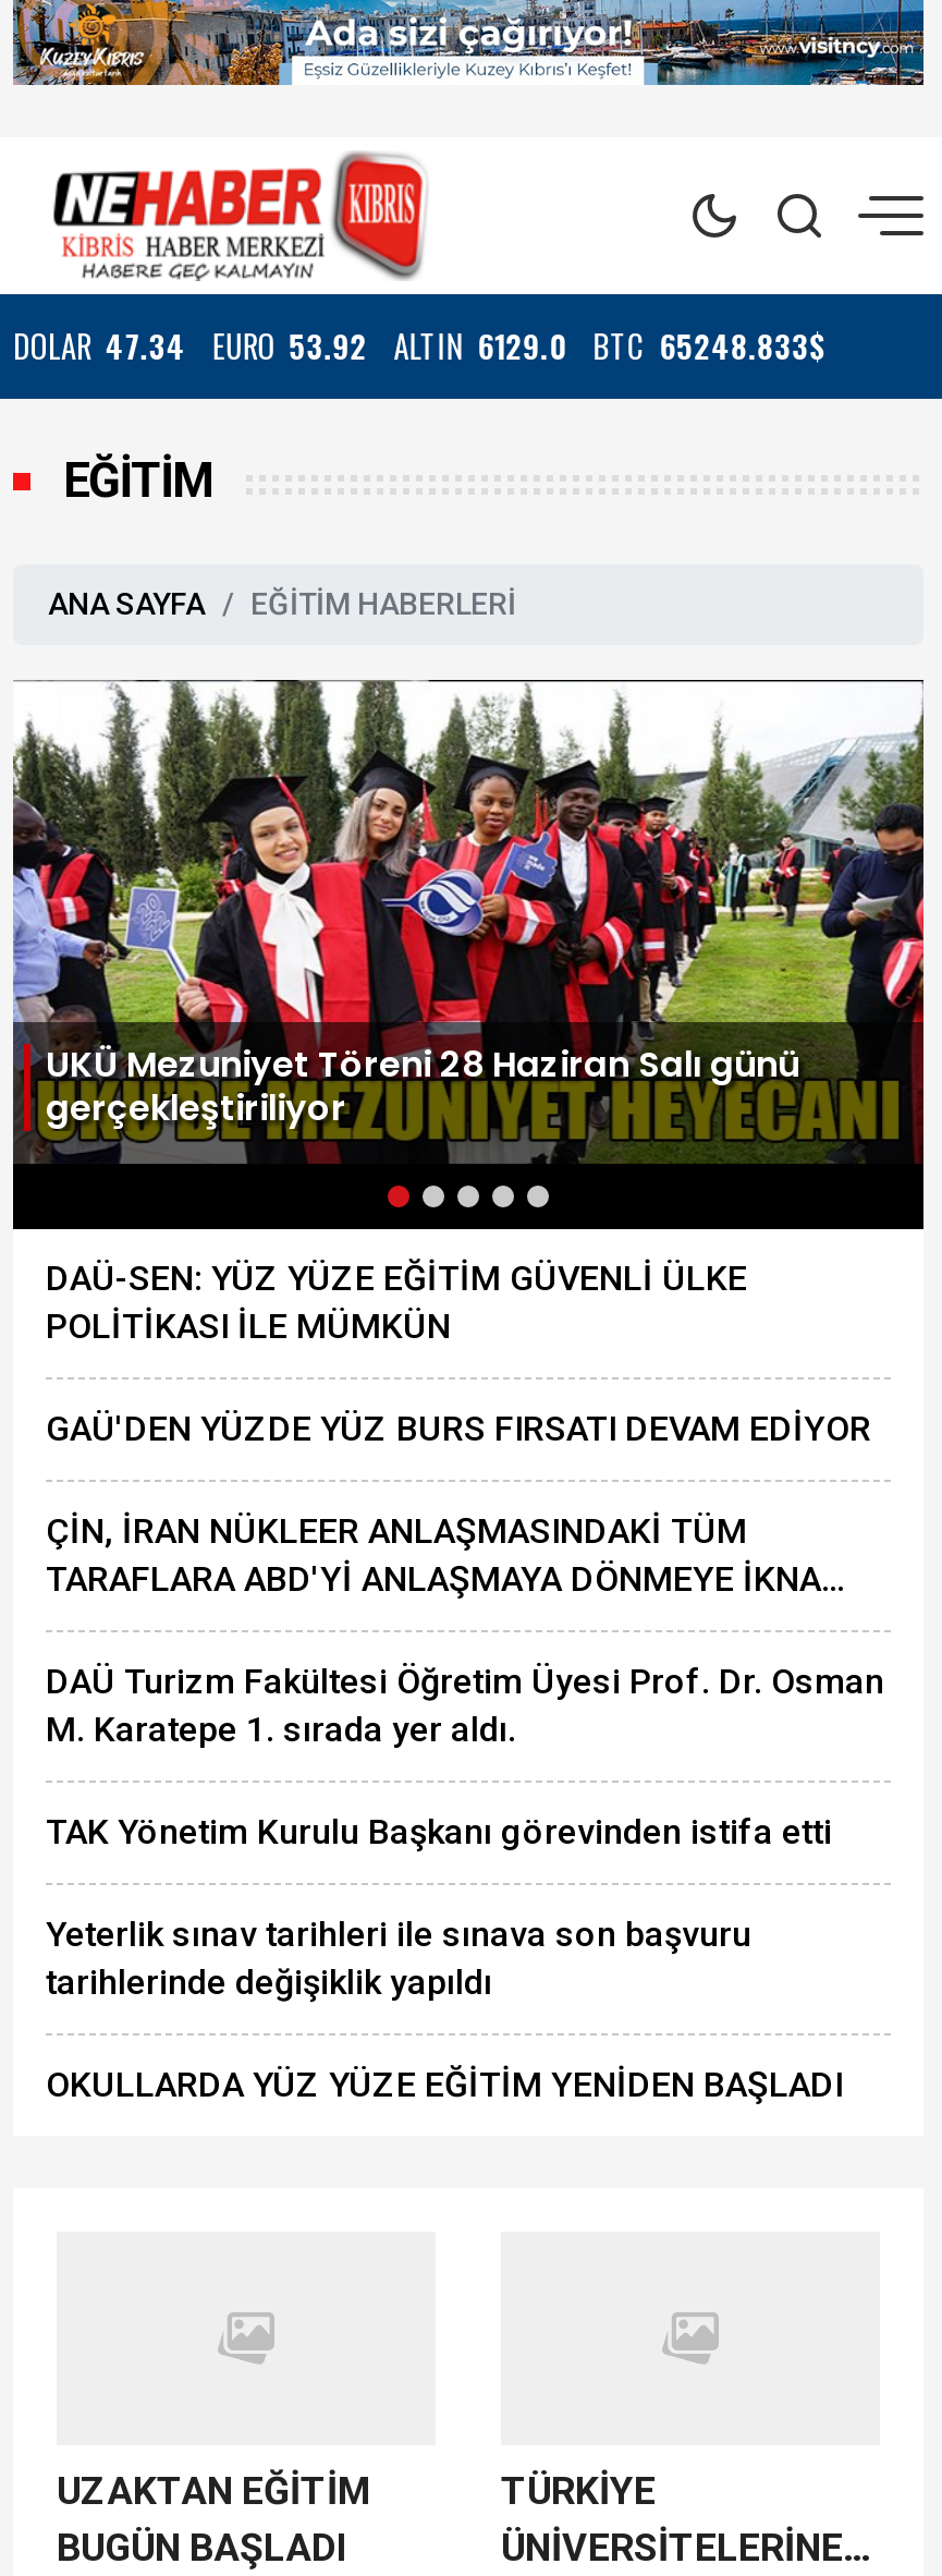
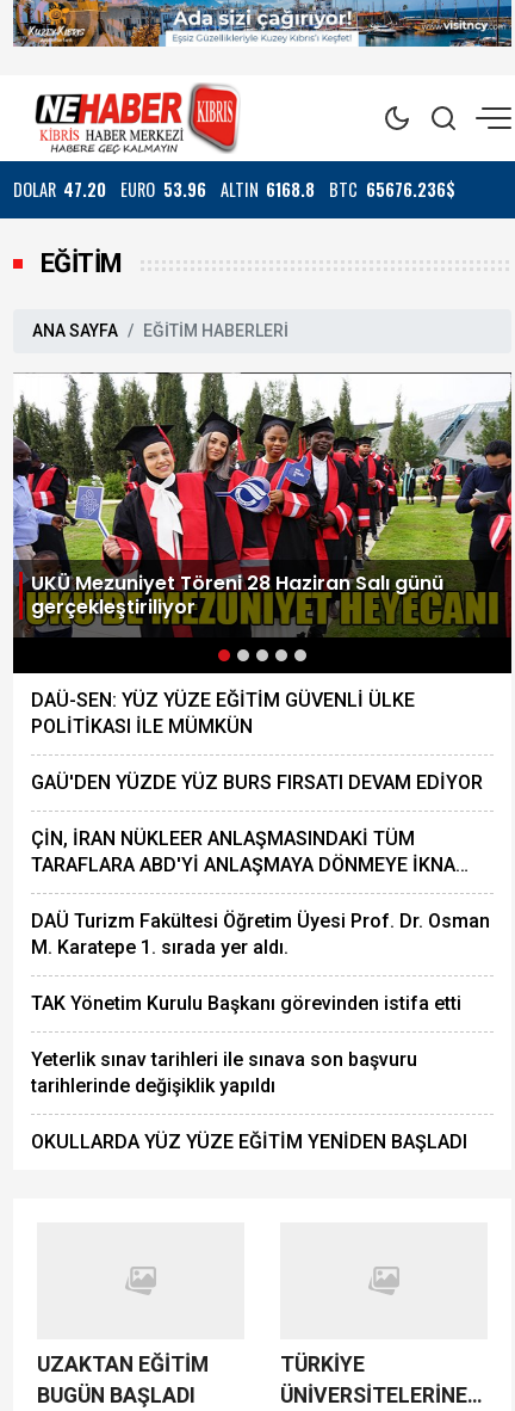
[13,323,827,368] DOLAR 47.34 EURO 53.92 ALTIN 6129.0 BTC 65248.833$ -> [13,177,455,202] DOLAR 47.20 EURO 53.96 ALTIN 6168.8 BTC 65676.236$

